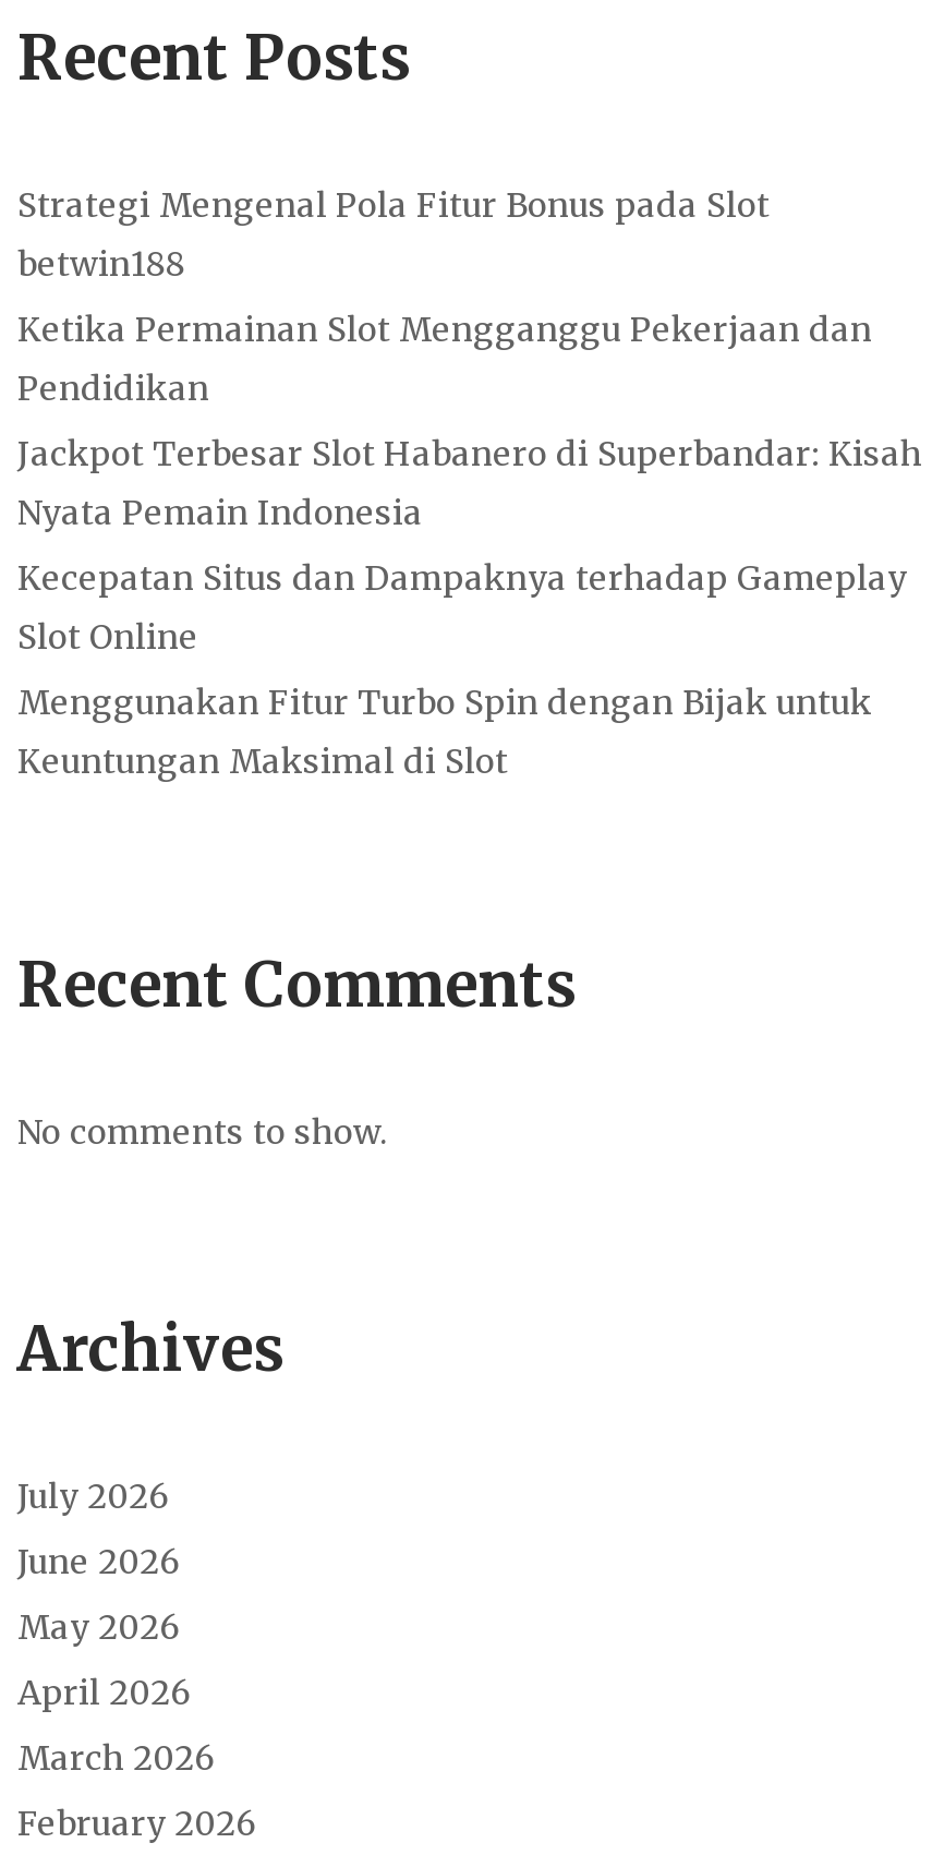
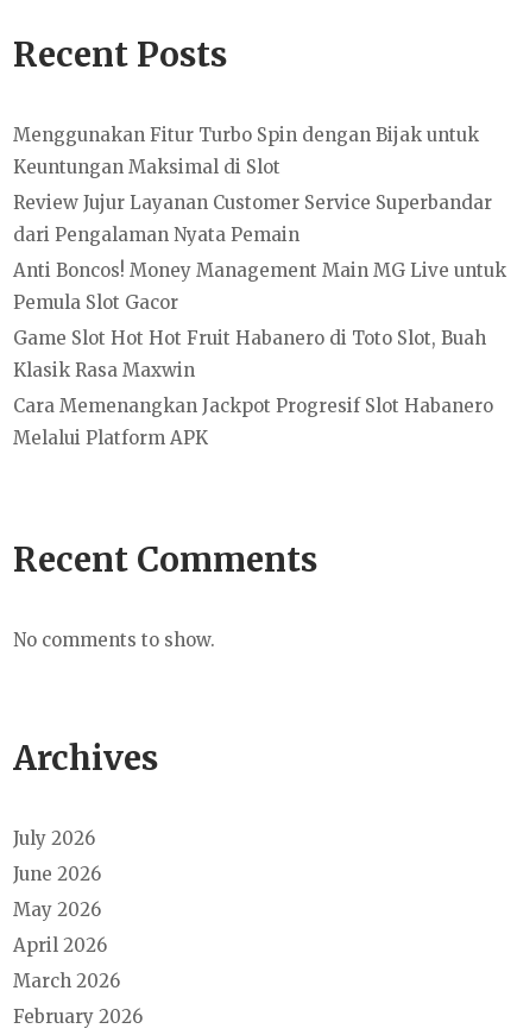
[17,185,922,658] Strategi Mengenal Pola Fitur Bonus pada Slot | betwin188 | Ketika Permainan Slot Mengganggu Pekerjaan dan | Pendidikan | Jackpot Terbesar Slot Habanero di Superbandar: Kisah | Nyata Pemain Indonesia | Kecepatan Situs dan Dampaknya terhadap Gameplay | Slot Online -> none
moved [17,682,872,782] -> [13,124,479,178]: Menggunakan Fitur Turbo Spin dengan Bijak untuk | Keuntungan Maksimal di Slot
none -> [13,192,506,449] Review Jujur Layanan Customer Service Superbandar | dari Pengalaman Nyata Pemain | Anti Boncos! Money Management Main MG Live untuk | Pemula Slot Gacor | Game Slot Hot Hot Fruit Habanero di Toto Slot, Buah | Klasik Rasa Maxwin | Cara Memenangkan Jackpot Progresif Slot Habanero | Melalui Platform APK

